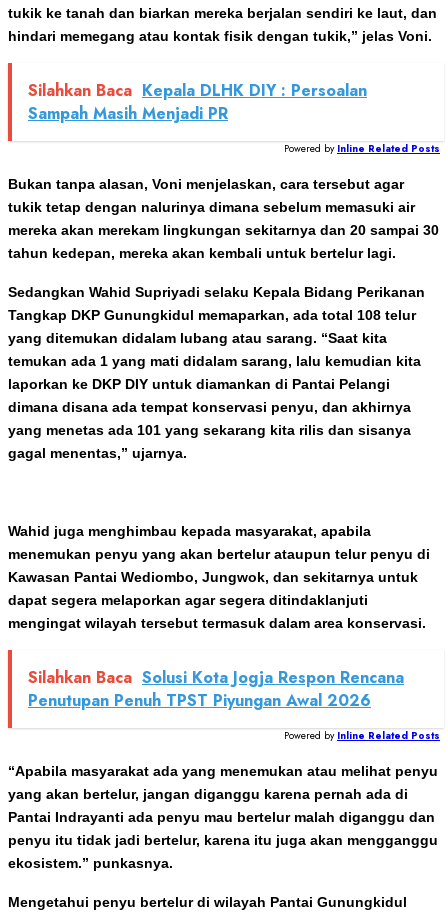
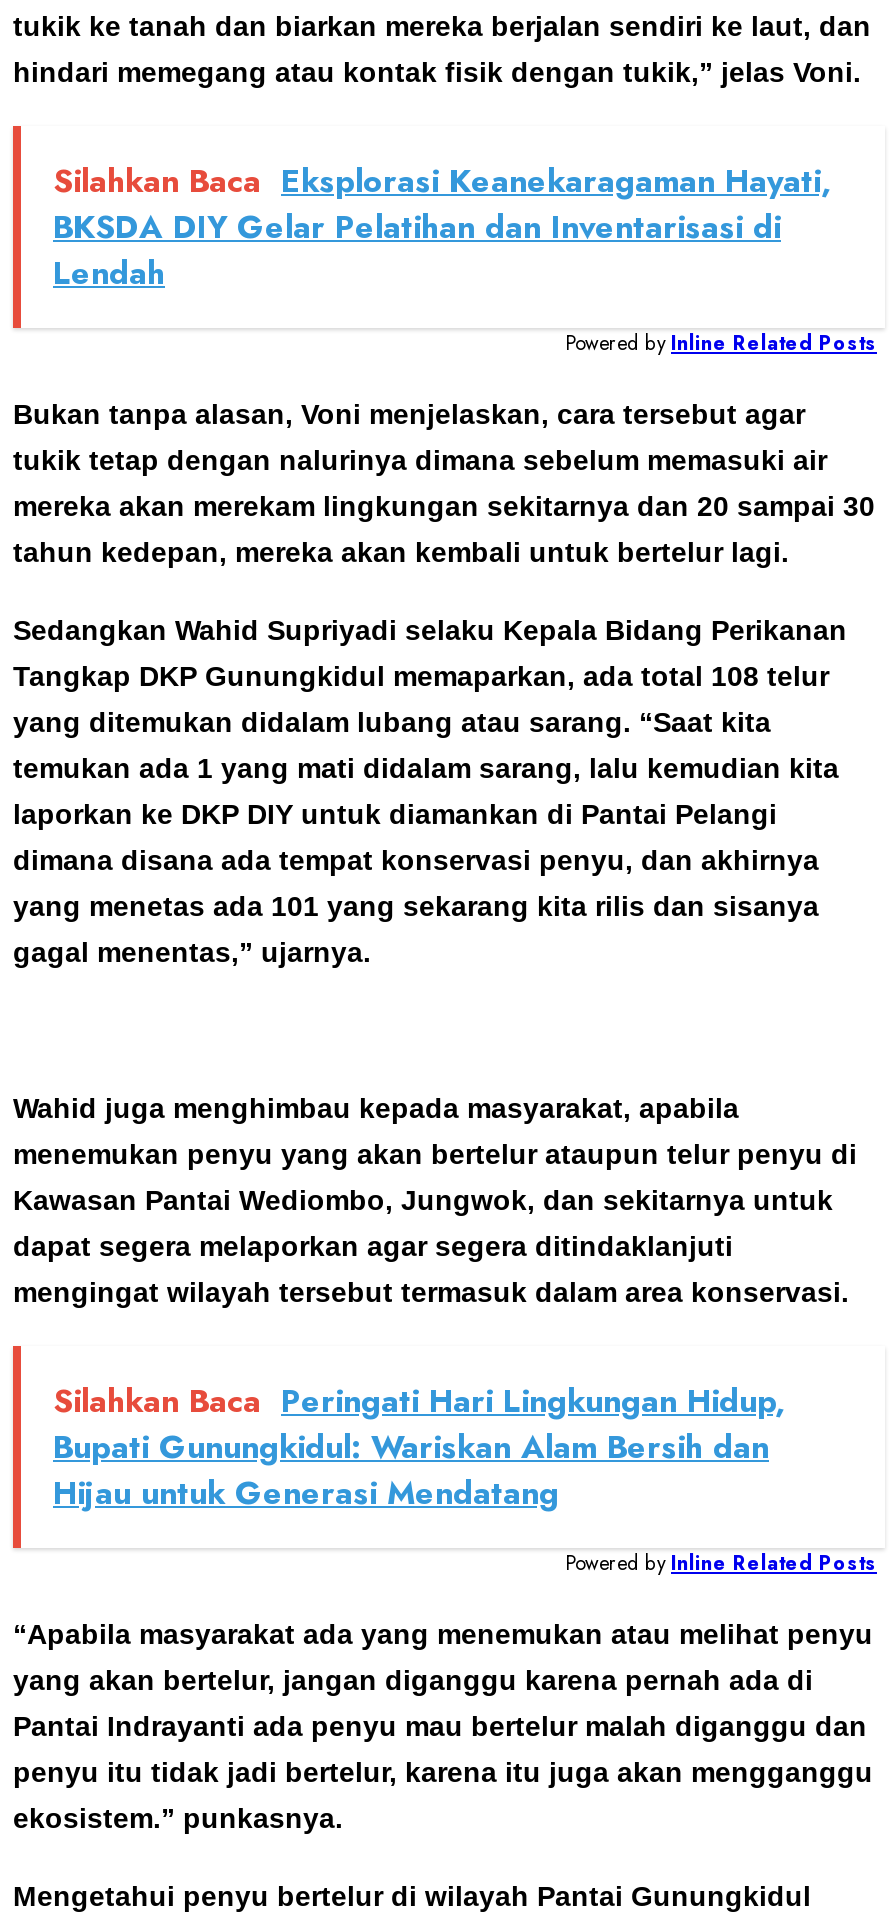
[28,79,367,125] Silahkan Baca Kepala DLHK DIY : Persoalan | Sampah Masih Menjadi PR -> [53,158,831,296] Silahkan Baca Eksplorasi Keanekaragaman Hayati, | BKSDA DIY Gelar Pelatihan dan Inventarisasi di | Lendah
[28,666,404,712] Silahkan Baca Solusi Kota Jogja Respon Rencana | Penutupan Penuh TPST Piyungan Awal 2026 -> [53,1378,785,1516] Silahkan Baca Peringati Hari Lingkungan Hidup, | Bupati Gunungkidul: Wariskan Alam Bersih dan | Hijau untuk Generasi Mendatang

